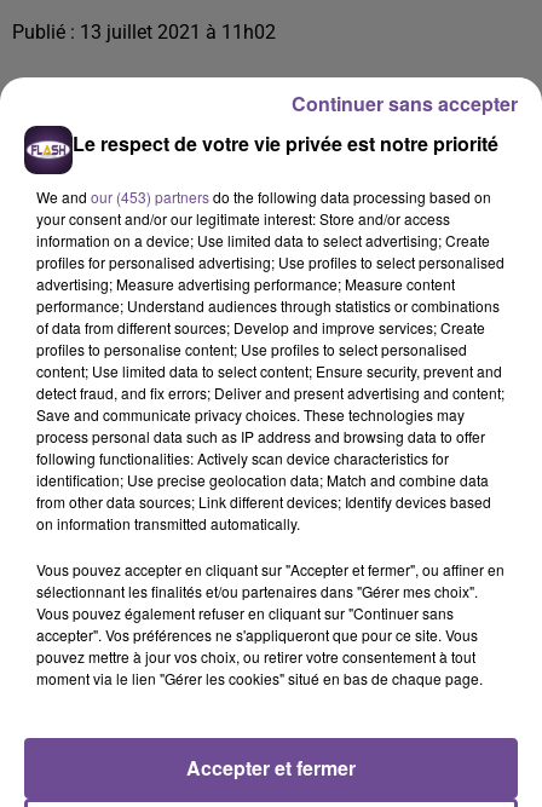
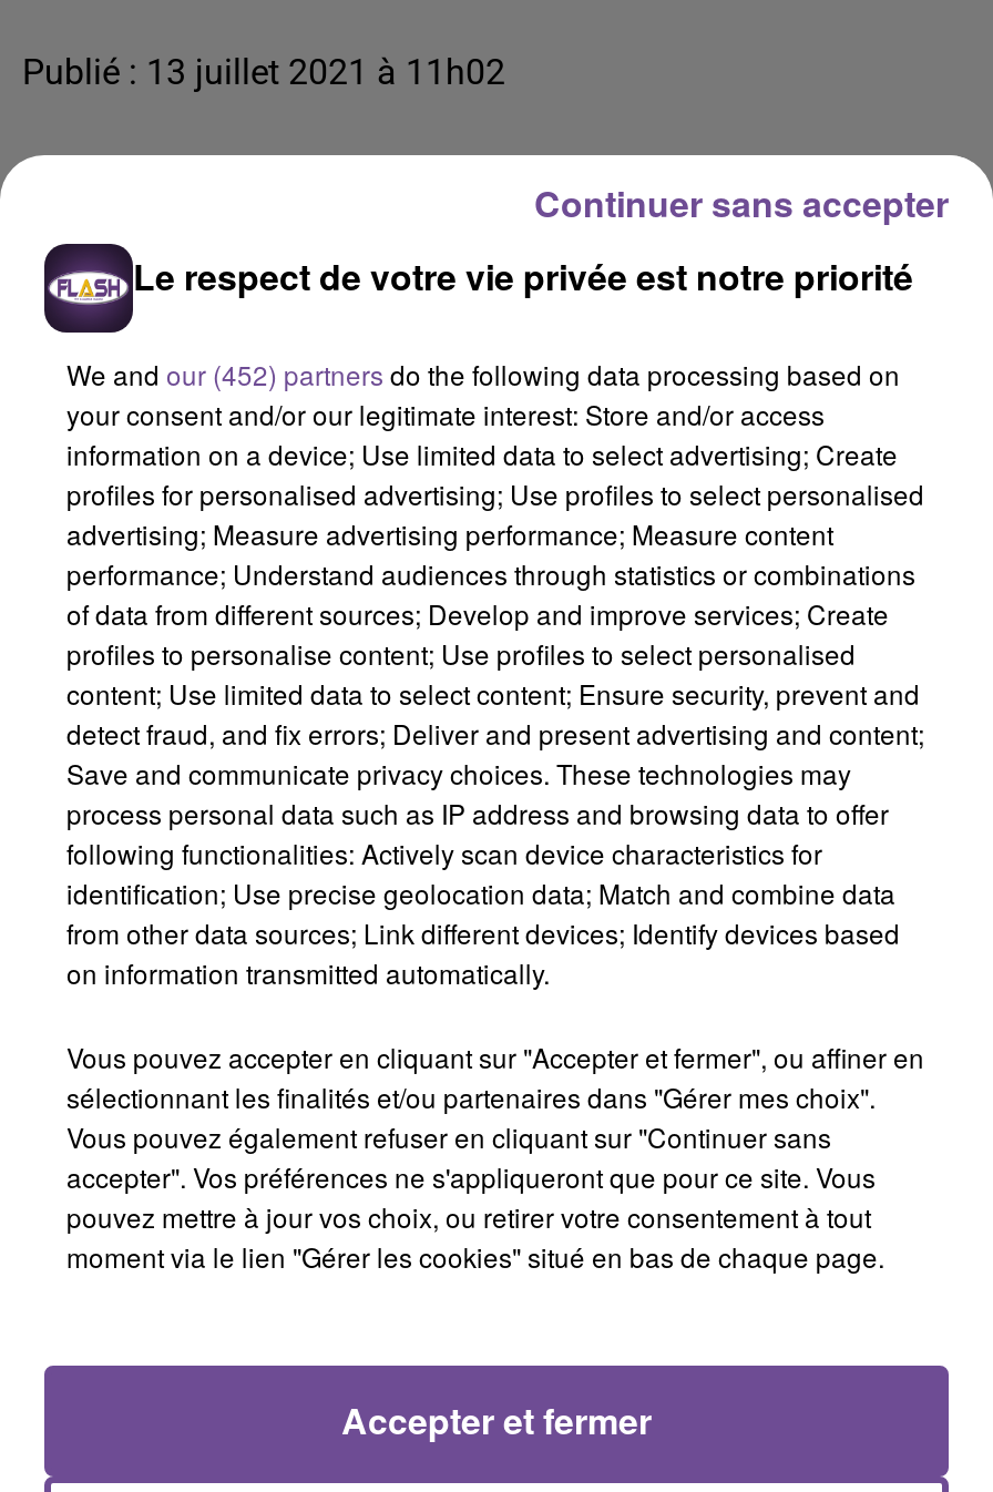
[36,186,491,206] We and our (453) partners do the following data processing based on -> [66,354,900,391] We and our (452) partners do the following data processing based on

